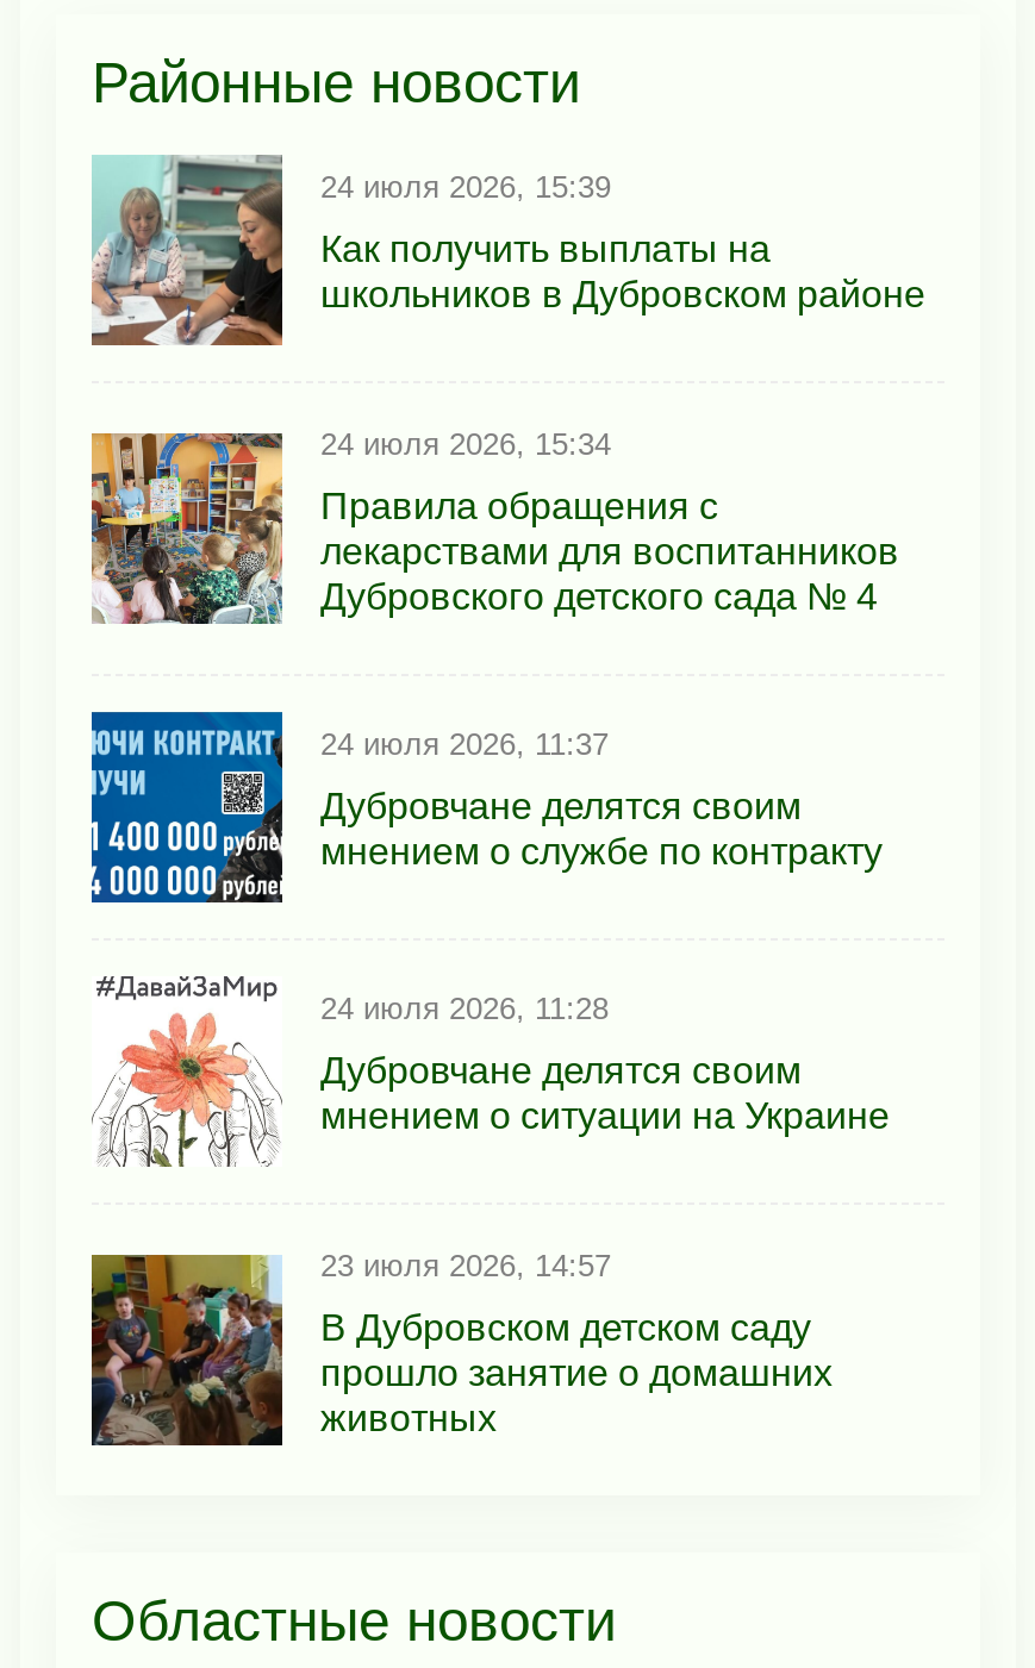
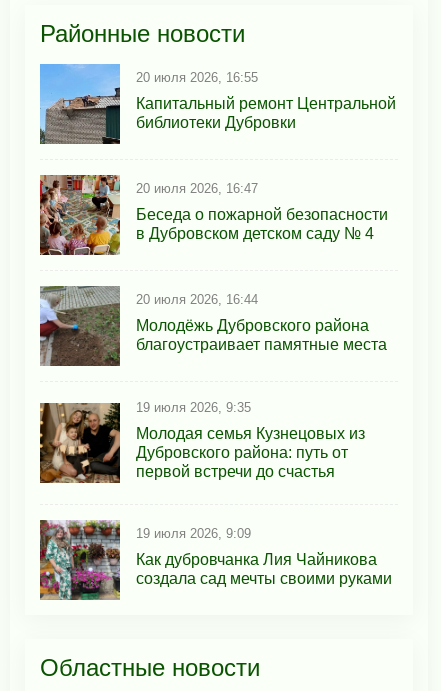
[89,155,611,348] [image] | 24 июля 2026, 15:39 -> [39,64,258,145] [image] | 20 июля 2026, 16:55
[320,229,925,315] Как получить выплаты на | школьников в Дубровском районе -> [136,95,396,131] Капитальный ремонт Центральной | библиотеки Дубровки
[89,425,611,626] [image] | 24 июля 2026, 15:34 -> [39,174,258,256] [image] | 20 июля 2026, 16:47
[320,485,899,616] Правила обращения с | лекарствами для воспитанников | Дубровского детского сада № 4 -> [136,206,388,242] Беседа о пожарной безопасности | в Дубровском детском саду № 4
[89,710,609,905] [image] | 24 июля 2026, 11:37 -> [39,285,258,367] [image] | 20 июля 2026, 16:44
[320,786,883,872] Дубровчане делятся своим | мнением о службе по контракту -> [136,317,387,353] Молодёжь Дубровского района | благоустраивает памятные места
[92,974,609,1169] [image] | 24 июля 2026, 11:28 -> [39,400,251,484] [image] | 19 июля 2026, 9:35
[320,1050,890,1136] Дубровчане делятся своим | мнением о ситуации на Украине -> [136,425,365,480] Молодая семья Кузнецовых из | Дубровского района: путь от | первой встречи до счастья
[89,1247,611,1448] [image] | 23 июля 2026, 14:57 -> [39,519,251,601] [image] | 19 июля 2026, 9:09
[320,1306,833,1437] В Дубровском детском саду | прошло занятие о домашних | животных -> [136,551,392,587] Как дубровчанка Лия Чайникова | создала сад мечты своими руками

